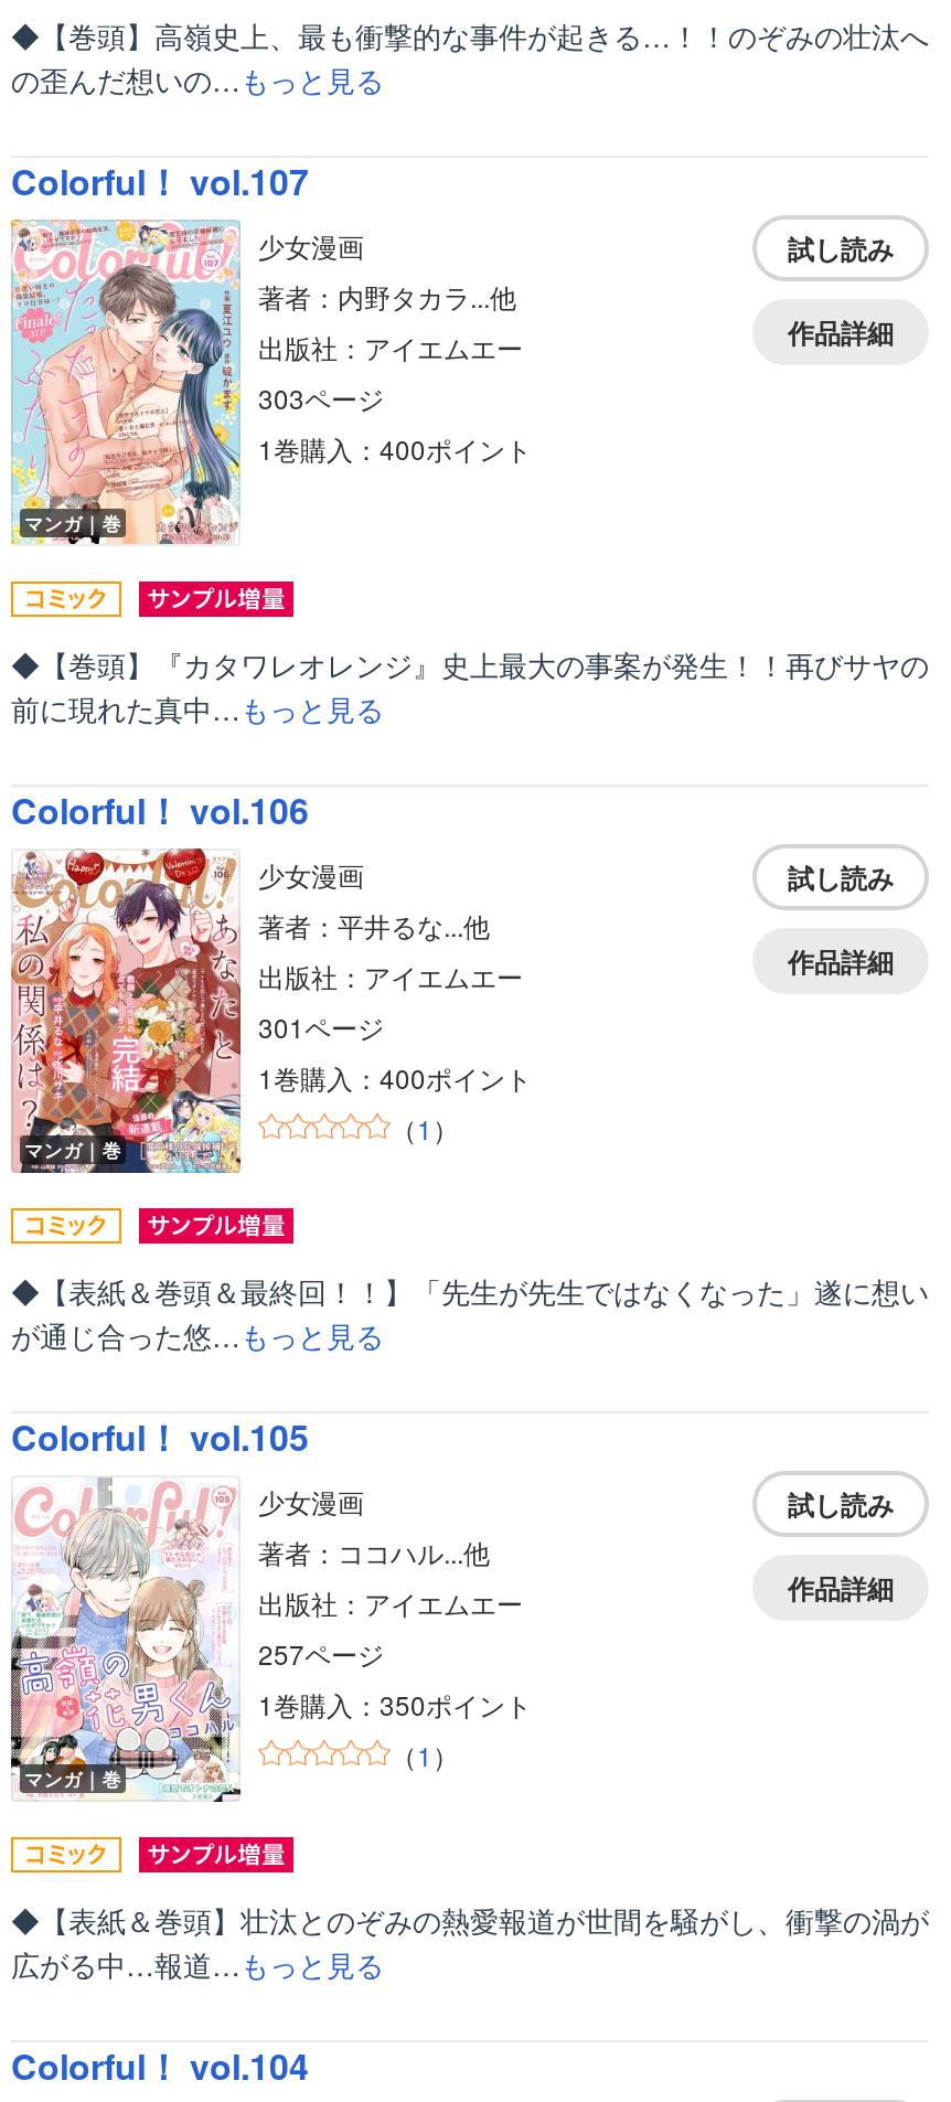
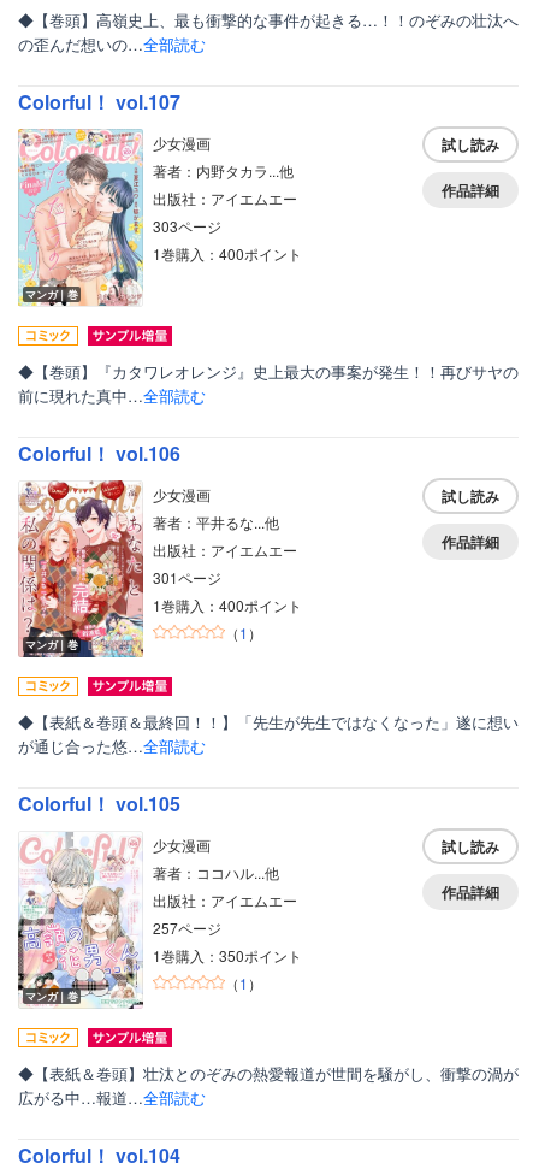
[11,59,384,101] の歪んだ想いの…もっと見る -> [18,33,206,55] の歪んだ想いの…全部読む
[11,687,384,729] 前に現れた真中…もっと見る -> [18,384,206,407] 前に現れた真中…全部読む
[11,1315,384,1357] が通じ合った悠…もっと見る -> [18,735,206,758] が通じ合った悠…全部読む
[11,1943,384,1985] 広がる中…報道…もっと見る -> [18,1086,206,1109] 広がる中…報道…全部読む

